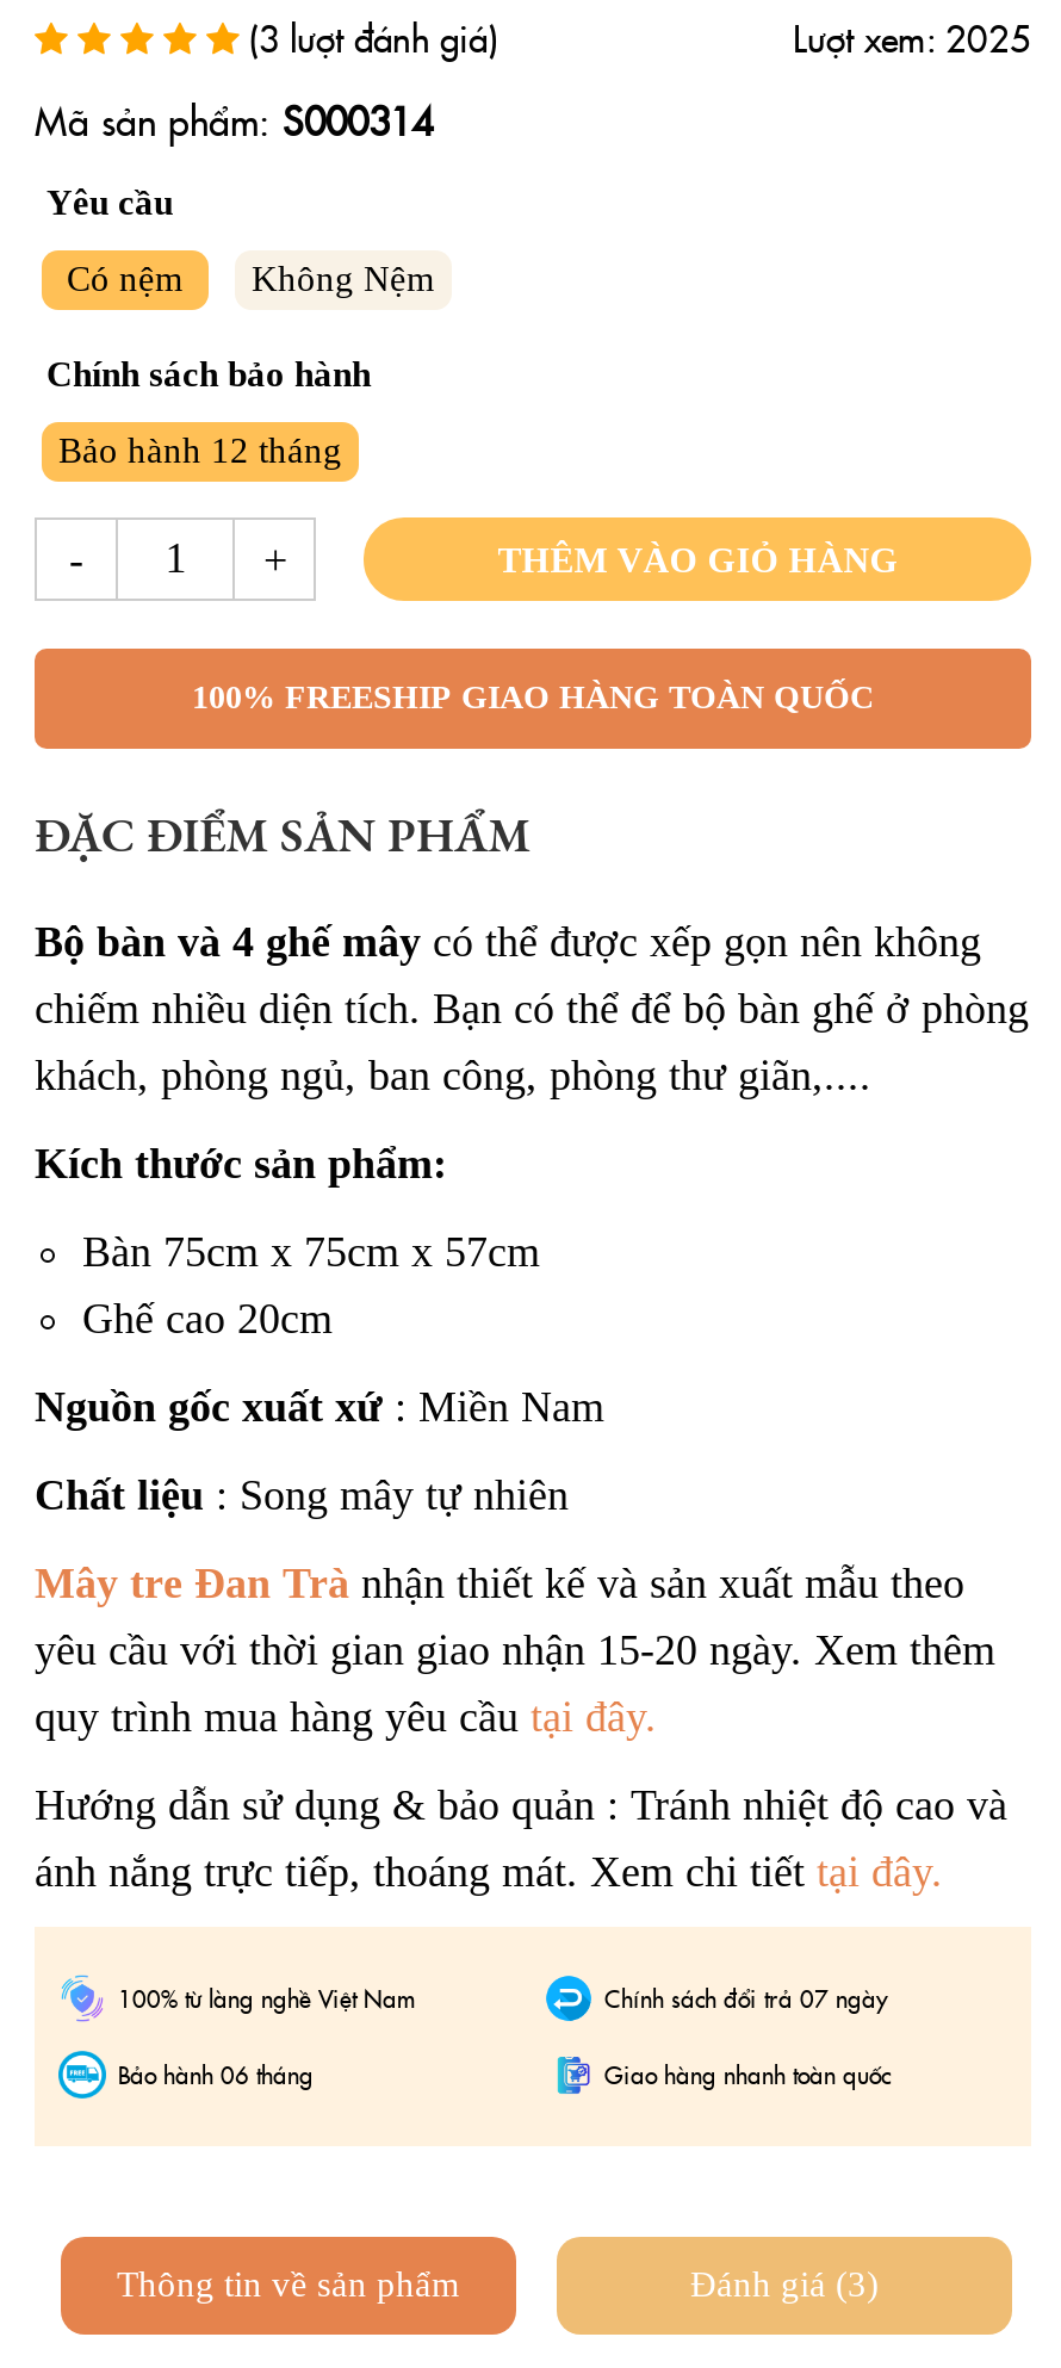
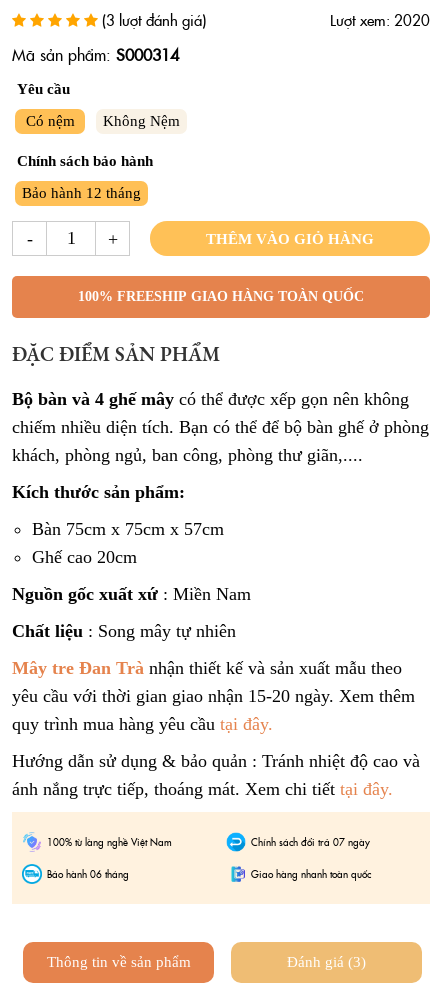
[793,12,1031,62] Lượt xem: 2025 -> [330,9,430,30] Lượt xem: 2020

